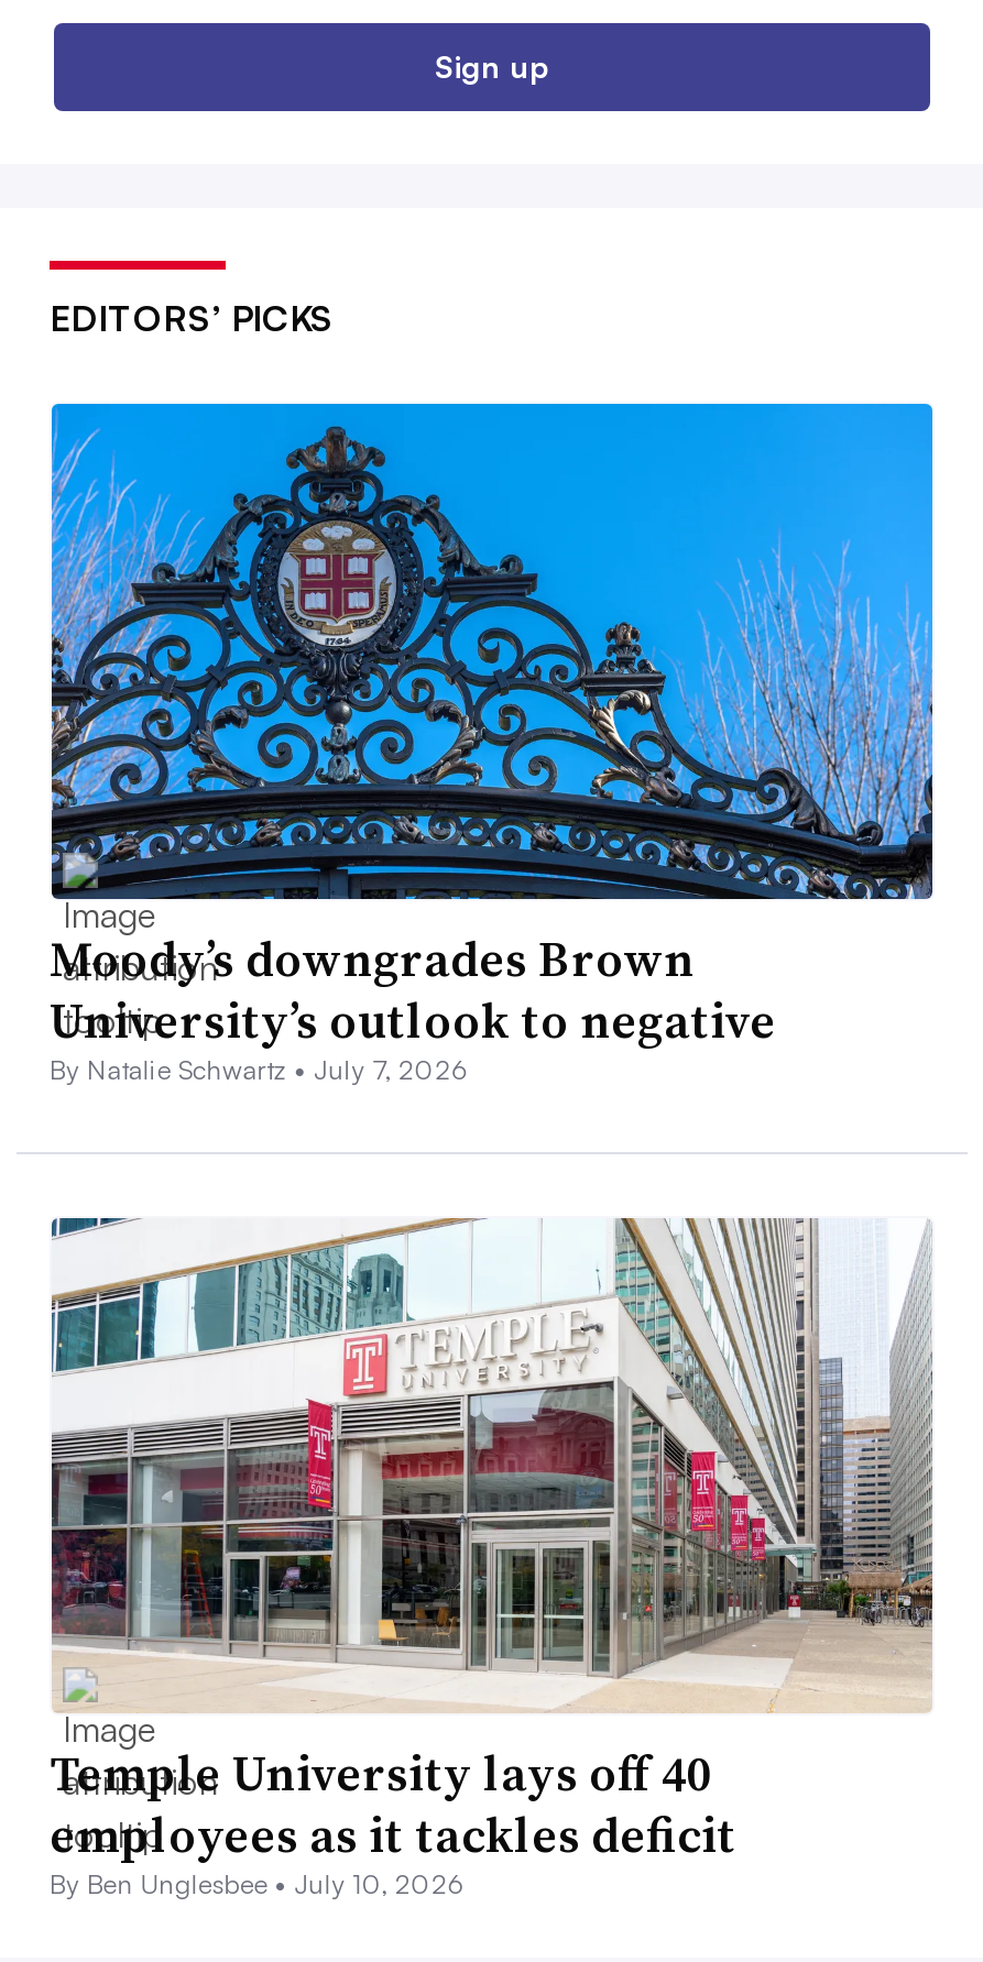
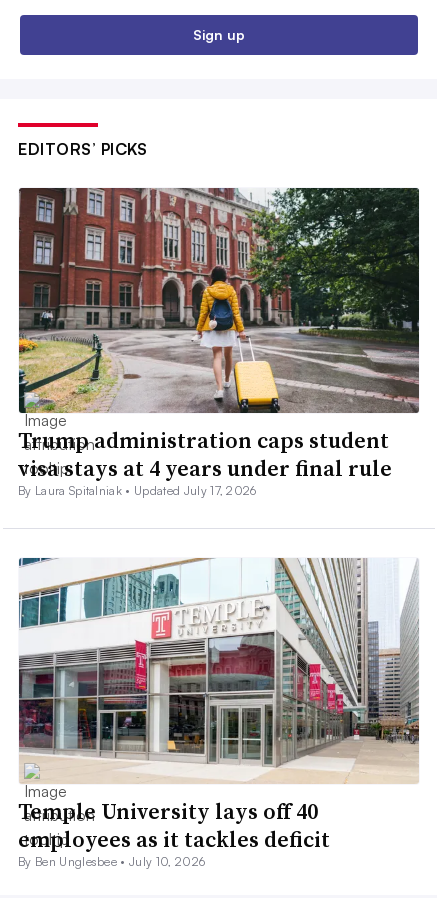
[50,402,935,1086] [image] | Moody’s downgrades Brown | University’s outlook to negative | By Natalie Schwartz • July 7, 2026 -> [18,187,420,498] [image] | Trump administration caps student | visa stays at 4 years under final rule | By Laura Spitalniak • Updated July 17, 2026

